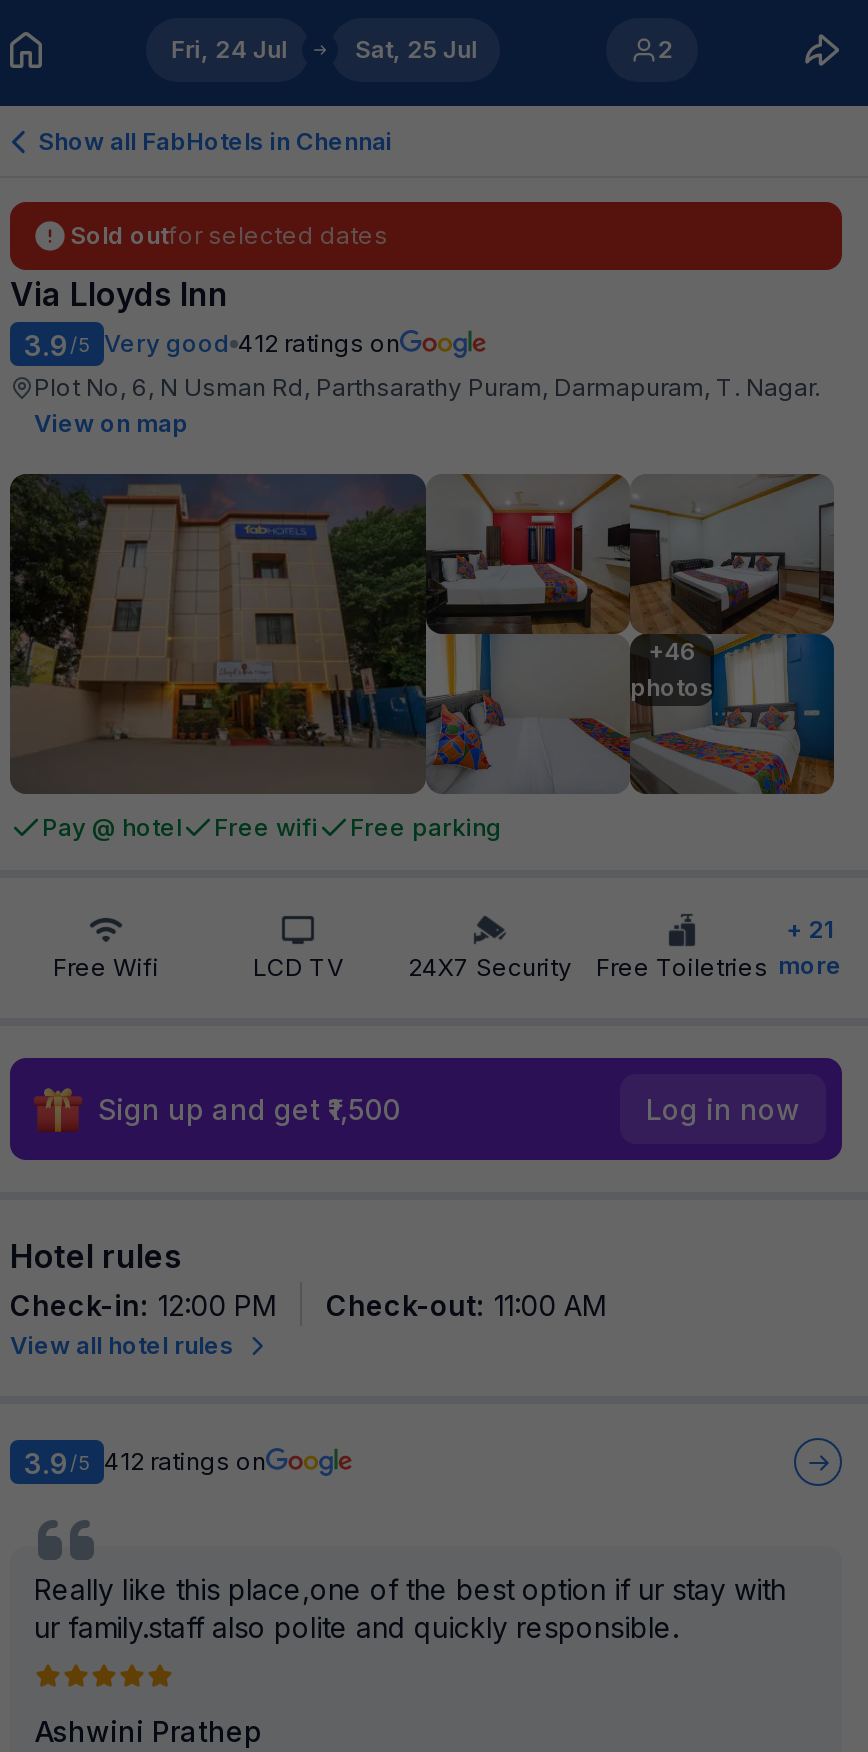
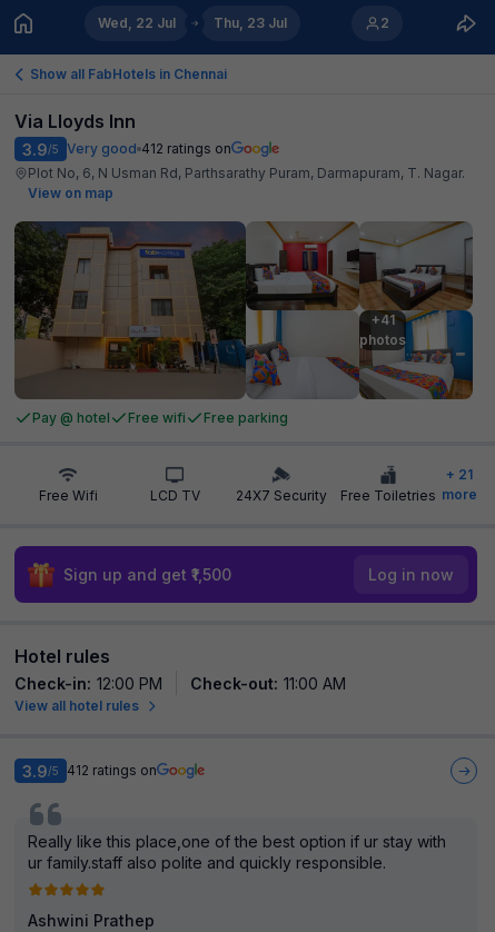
[171,34,287,64] Fri, 24 Jul -> [98,14,175,31] Wed, 22 Jul
[355,34,477,64] Sat, 25 Jul -> [213,14,287,31] Thu, 23 Jul
[70,220,388,250] Sold outfor selected dates -> none
[648,636,696,666] +46 -> [371,311,394,328] +41

